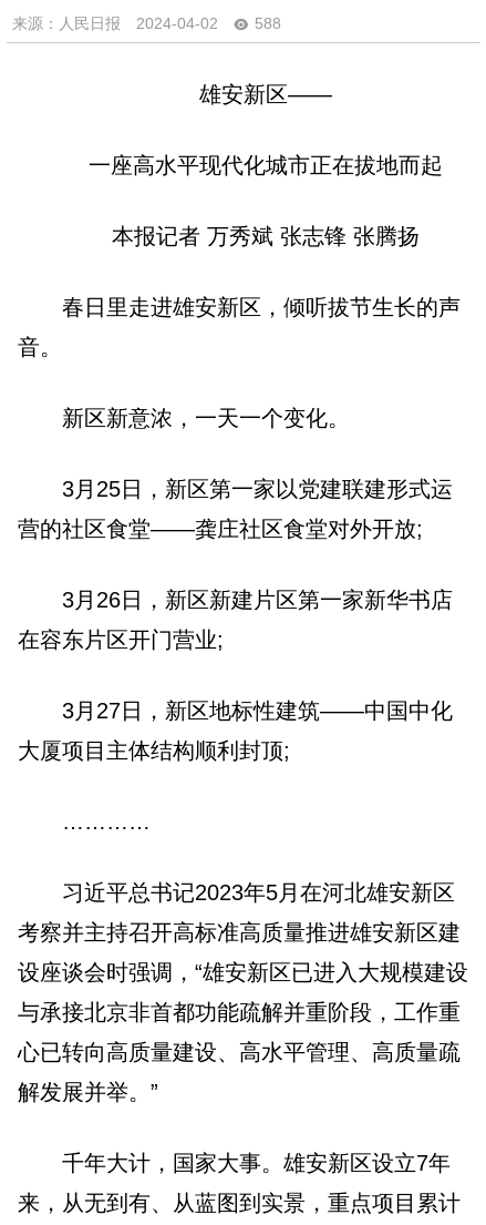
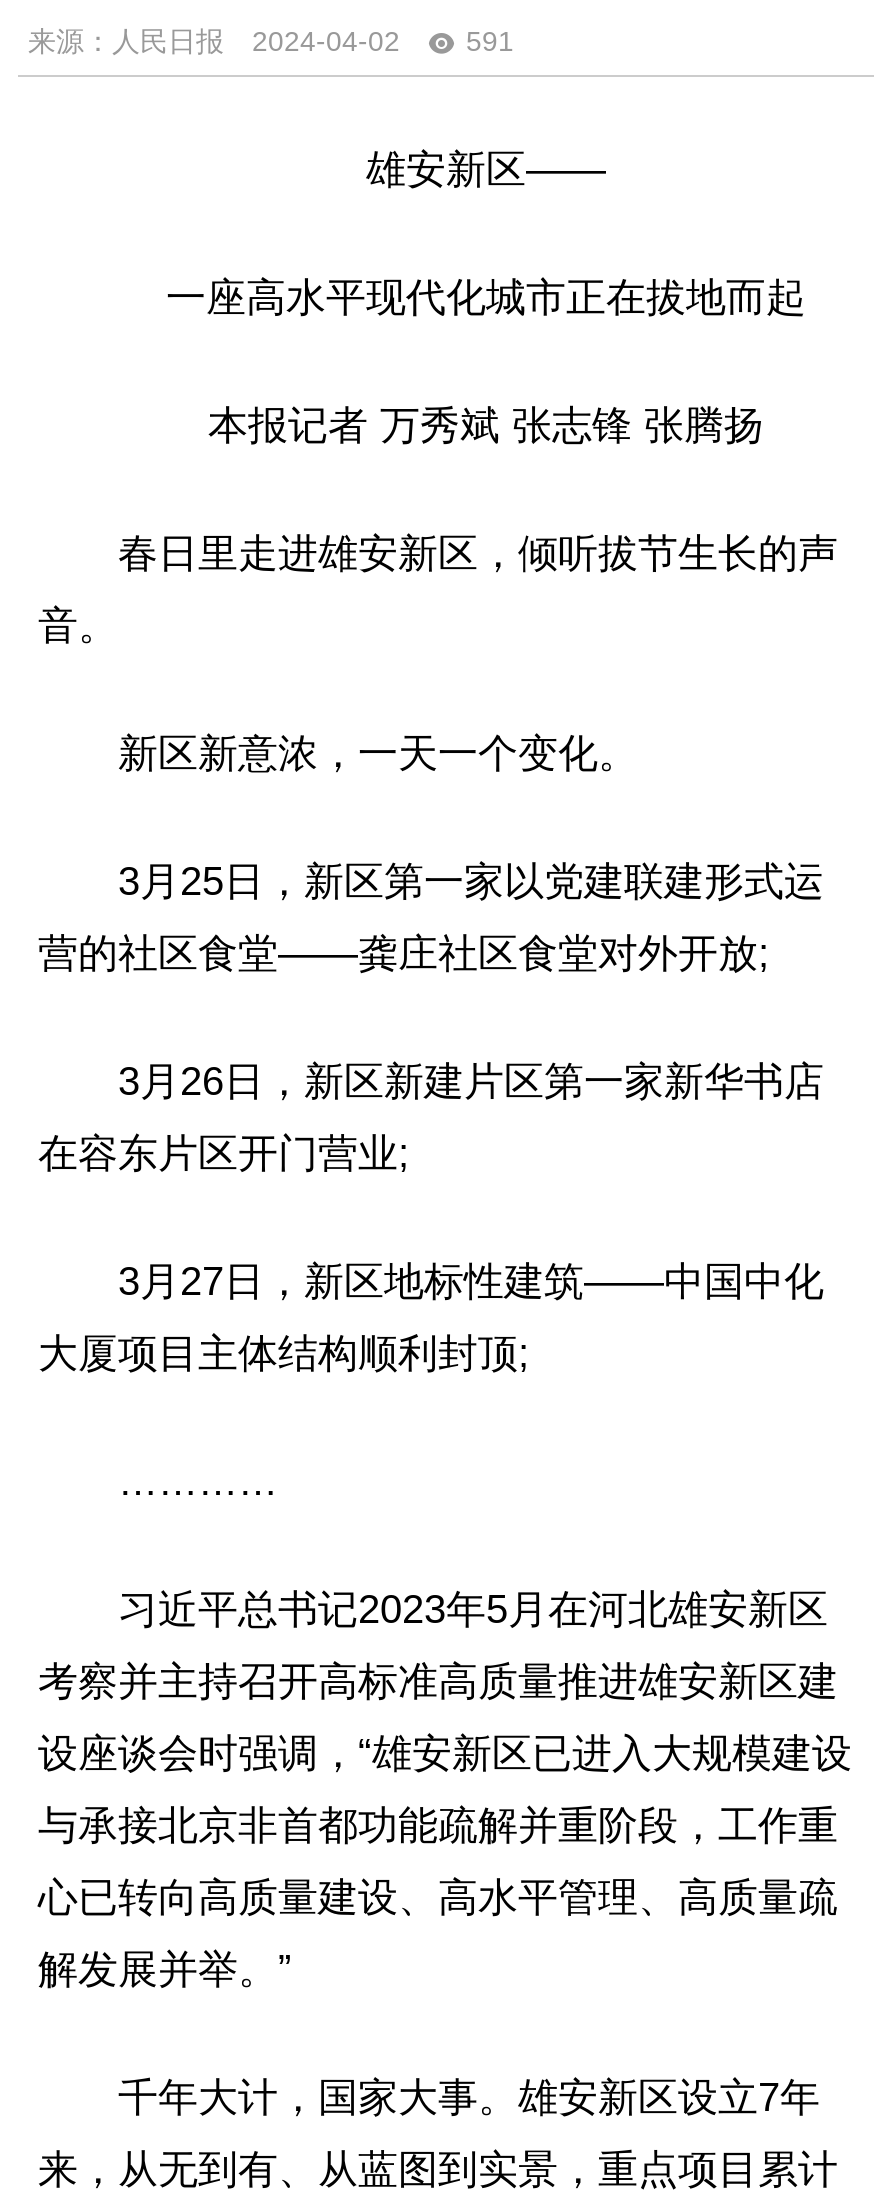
[255,14,281,32] 588 -> [466,25,514,57] 591

